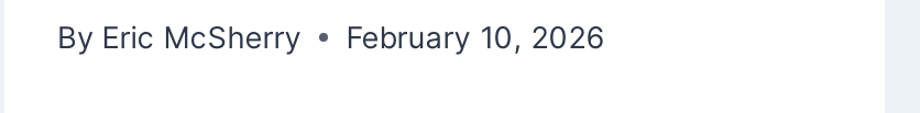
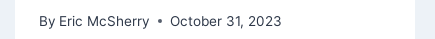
[57,19,604,54] By Eric McSherry February 10, 2026 -> [39,13,282,29] By Eric McSherry October 31, 2023

